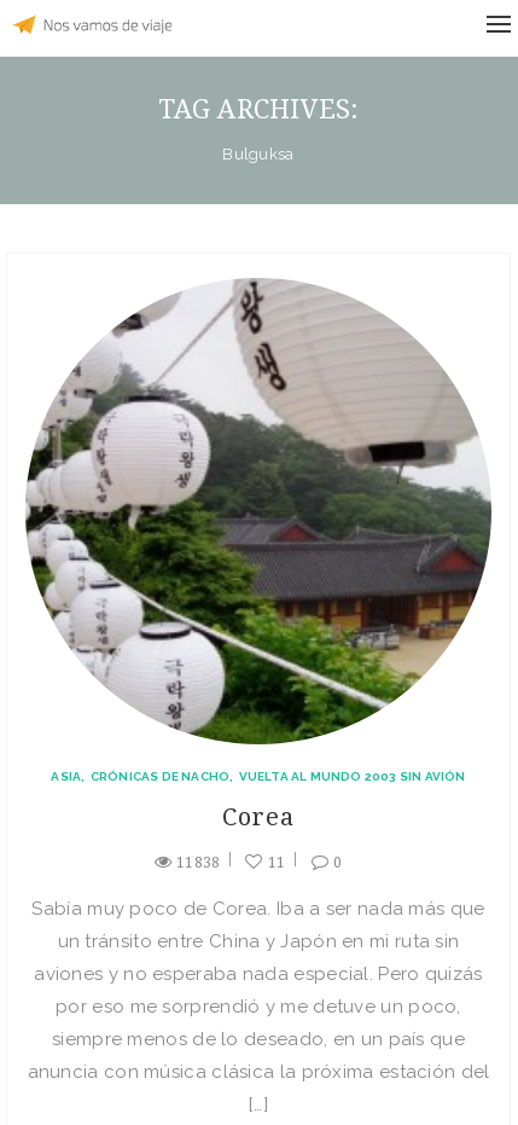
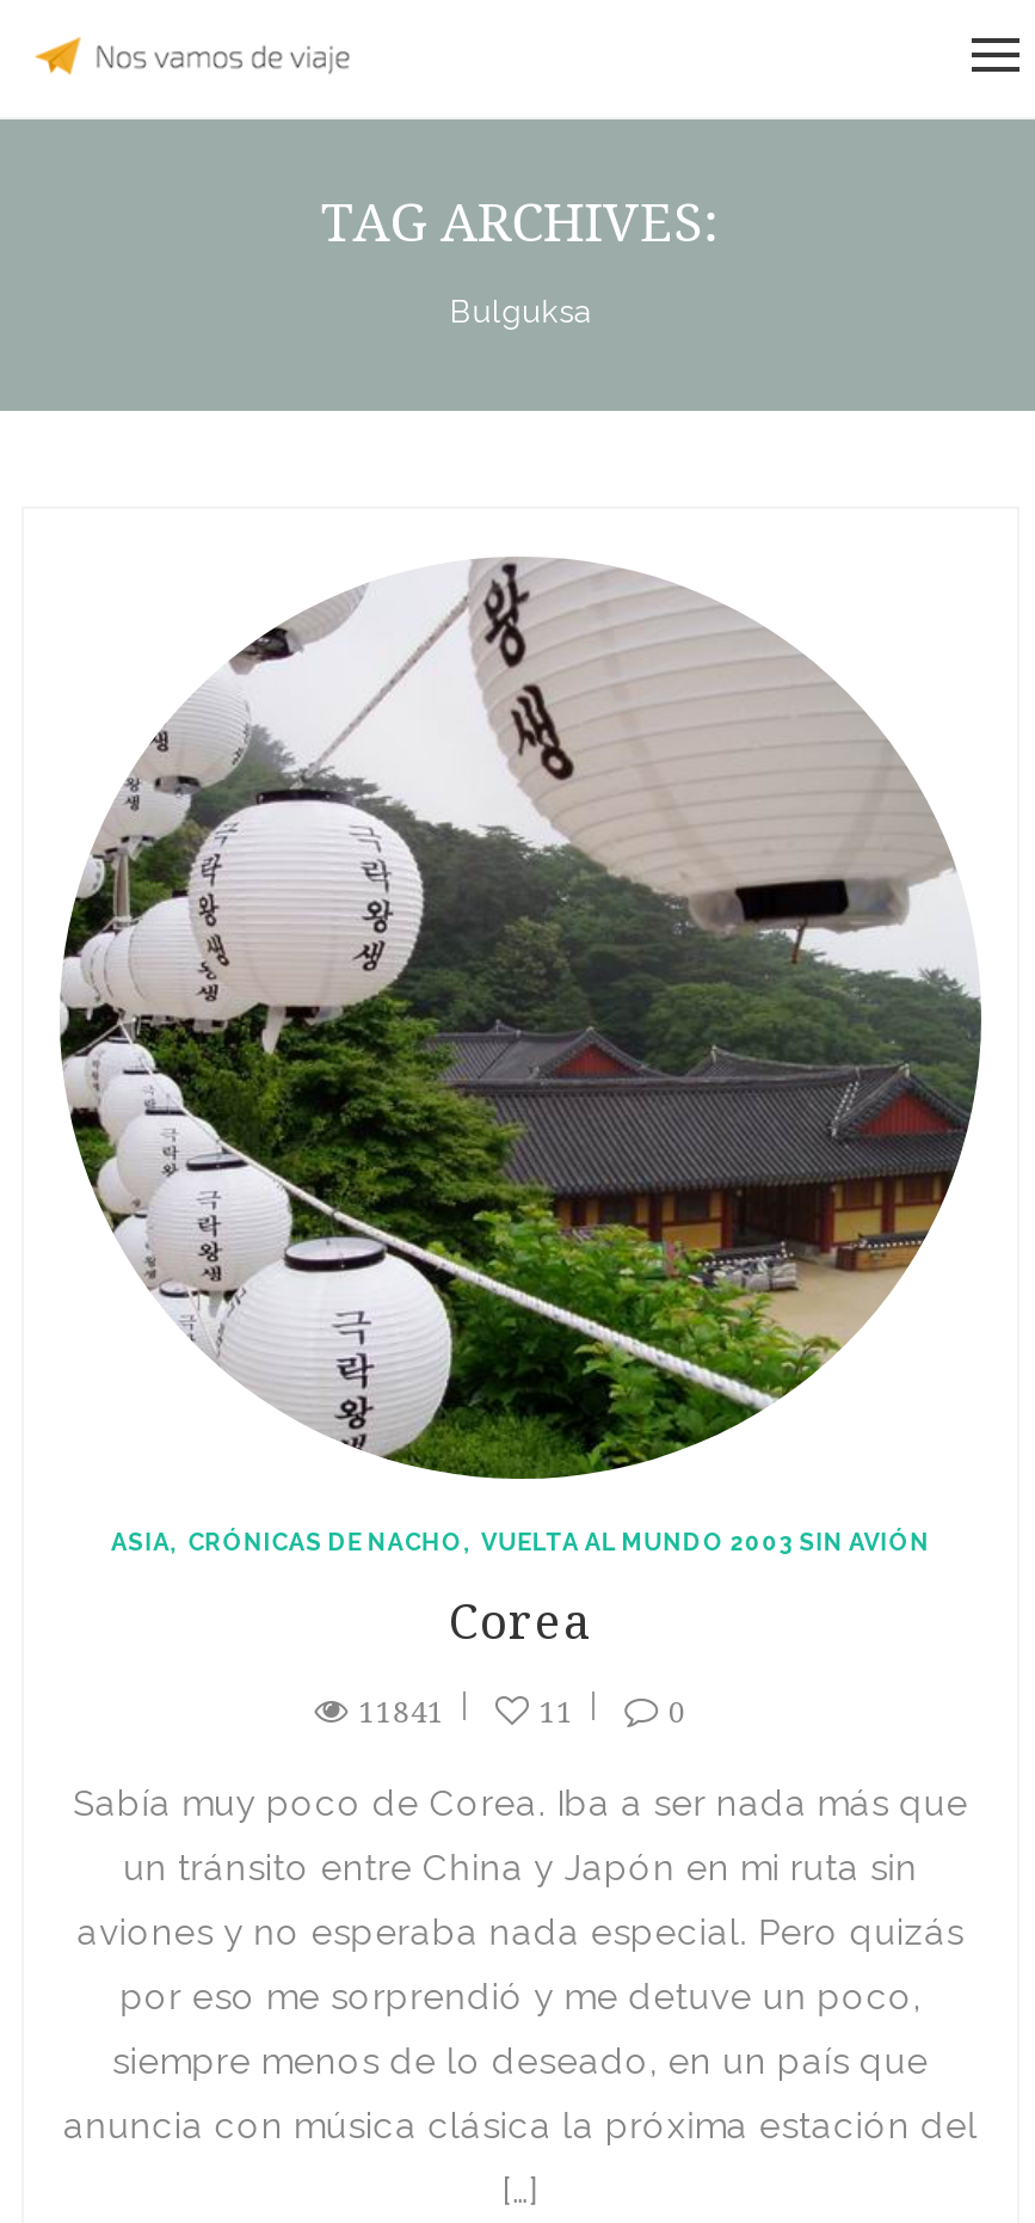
[177,854,220,871] 11838 -> [359,1696,445,1730] 11841

